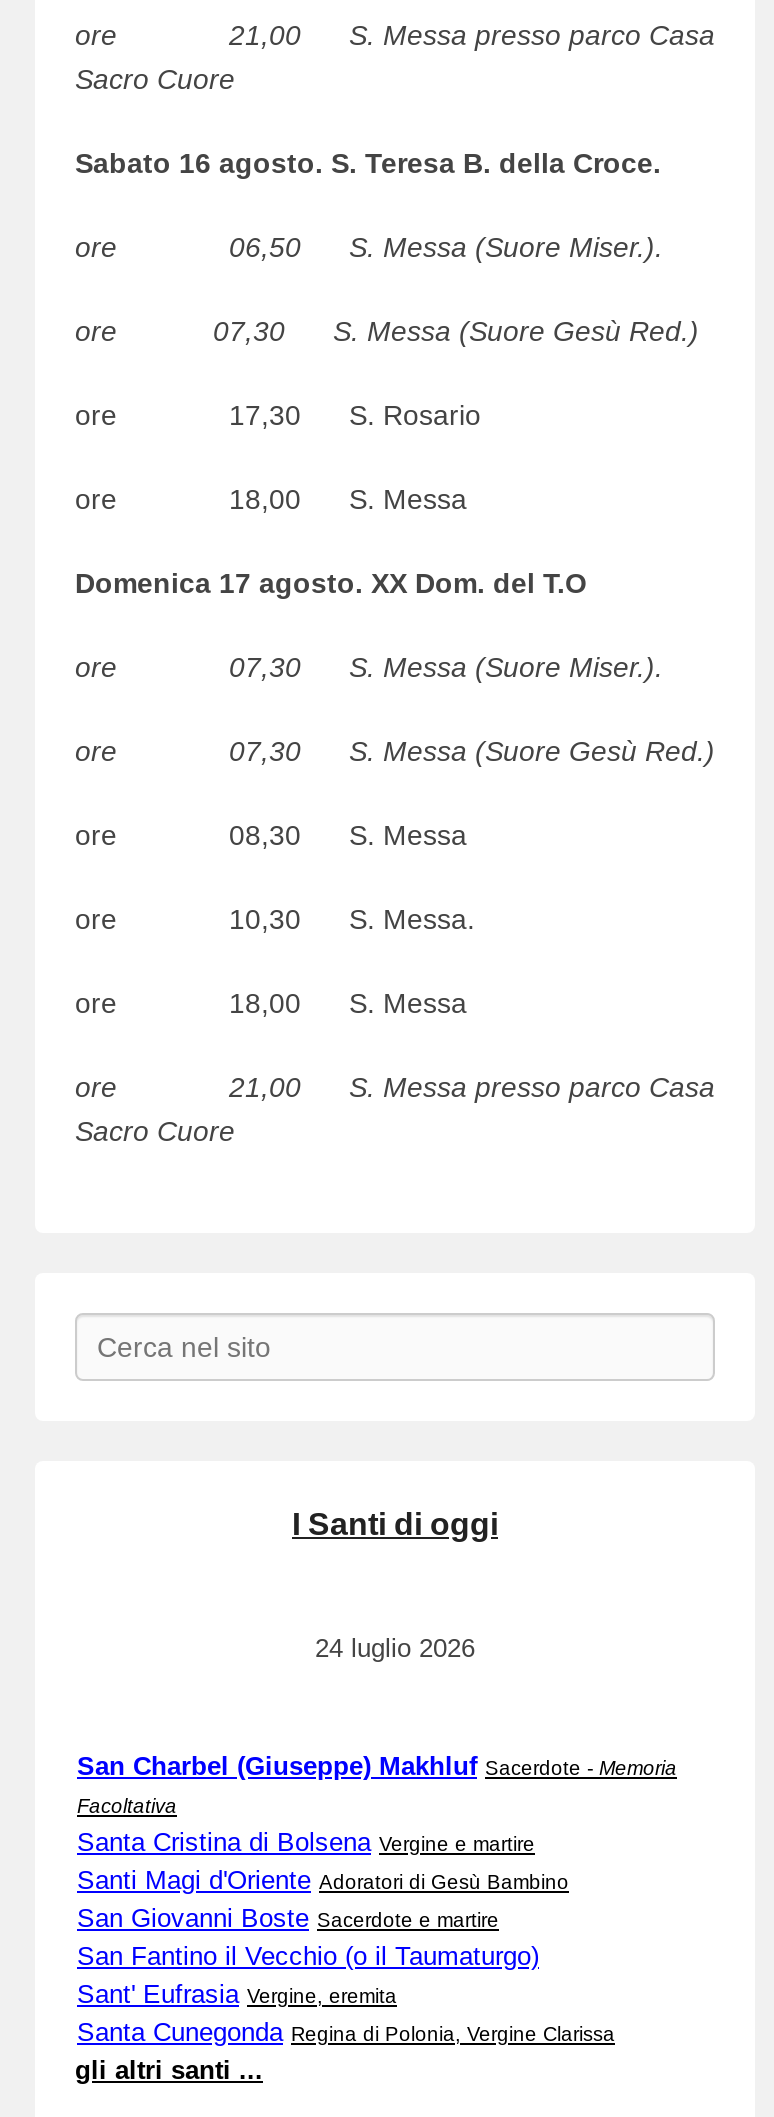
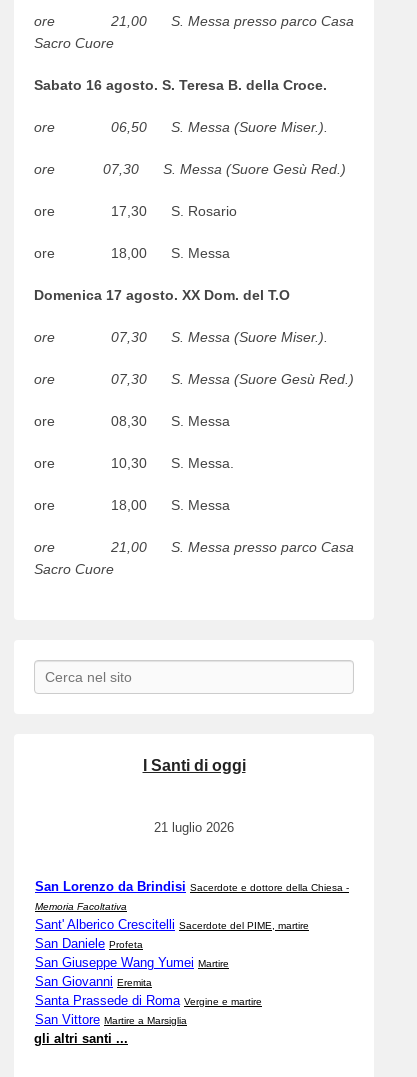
[315,1633,475,1663] 24 luglio 2026 -> [154,820,234,835] 21 luglio 2026
[77,1751,677,1781] San Charbel (Giuseppe) Makhluf Sacerdote - Memoria -> [35,879,349,894] San Lorenzo da Brindisi Sacerdote e dottore della Chiesa -
[77,1795,615,2047] Facoltativa | Santa Cristina di Bolsena Vergine e martire | Santi Magi d'Oriente Adoratori di Gesù Bambino | San Giovanni Boste Sacerdote e martire | San Fantino il Vecchio (o il Taumaturgo) | Sant' Eufrasia Vergine, eremita | Santa Cunegonda Regina di Polonia, Vergine Clarissa -> [35,901,309,1027] Memoria Facoltativa | Sant' Alberico Crescitelli Sacerdote del PIME, martire | San Daniele Profeta | San Giuseppe Wang Yumei Martire | San Giovanni Eremita | Santa Prassede di Roma Vergine e martire | San Vittore Martire a Marsiglia

